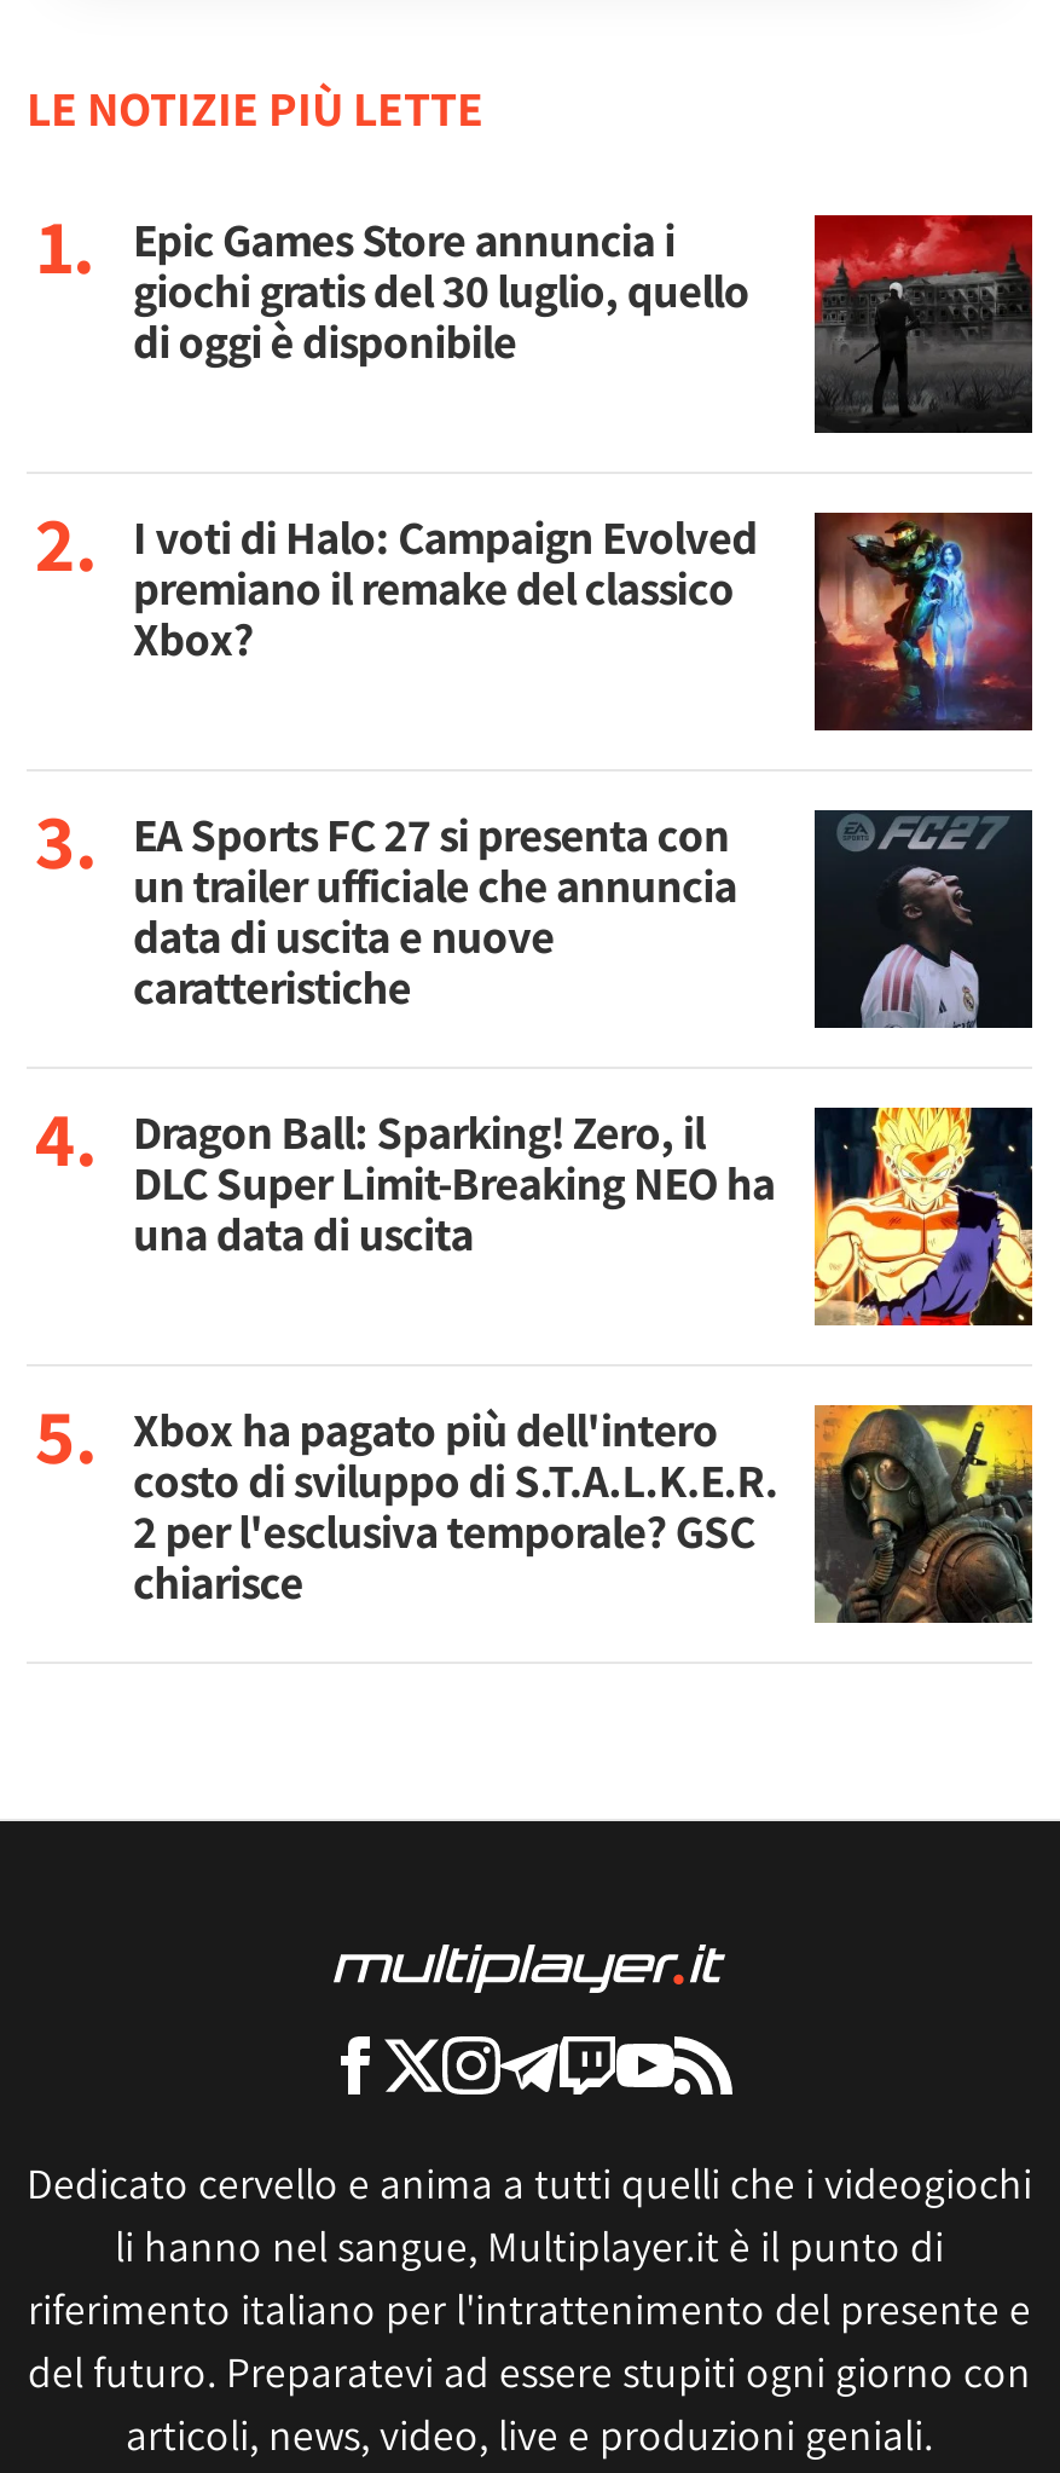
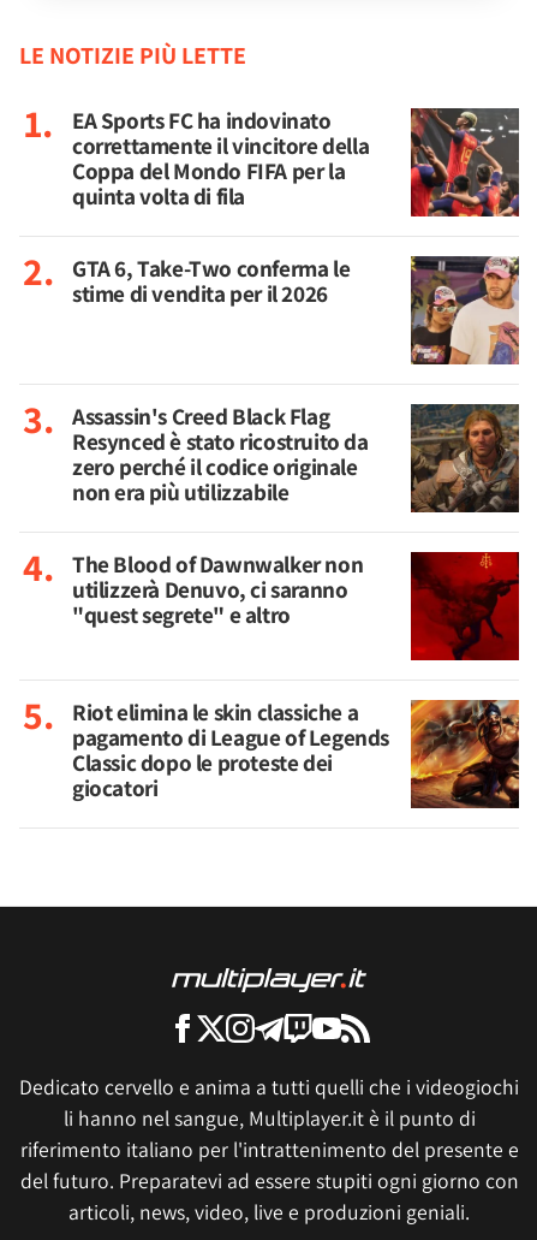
[133,208,1032,435] [image] | Epic Games Store annuncia i | giochi gratis del 30 luglio, quello | di oggi è disponibile -> [72,105,519,218] [image] | EA Sports FC ha indovinato | correttamente il vincitore della | Coppa del Mondo FIFA per la | quinta volta di fila
[133,505,757,670] I voti di Halo: Campaign Evolved | premiano il remake del classico | Xbox? -> [72,253,350,309] GTA 6, Take-Two conferma le | stime di vendita per il 2026
[812,510,1035,733] [image] -> [410,256,520,366] [image]
[133,803,1035,1030] [image] | EA Sports FC 27 si presenta con | un trailer ufficiale che annuncia | data di uscita e nuove | caratteristiche -> [72,401,520,514] [image] | Assassin's Creed Black Flag | Resynced è stato ricostruito da | zero perché il codice originale | non era più utilizzabile
[133,1100,1035,1328] [image] | Dragon Ball: Sparking! Zero, il | DLC Super Limit-Breaking NEO ha | una data di uscita -> [72,548,520,661] [image] | The Blood of Dawnwalker non | utilizzerà Denuvo, ci saranno | "quest segrete" e altro
[133,1398,1035,1625] [image] | Xbox ha pagato più dell'intero | costo di sviluppo di S.T.A.L.K.E.R. | 2 per l'esclusiva temporale? GSC | chiarisce -> [72,696,520,808] [image] | Riot elimina le skin classiche a | pagamento di League of Legends | Classic dopo le proteste dei | giocatori

